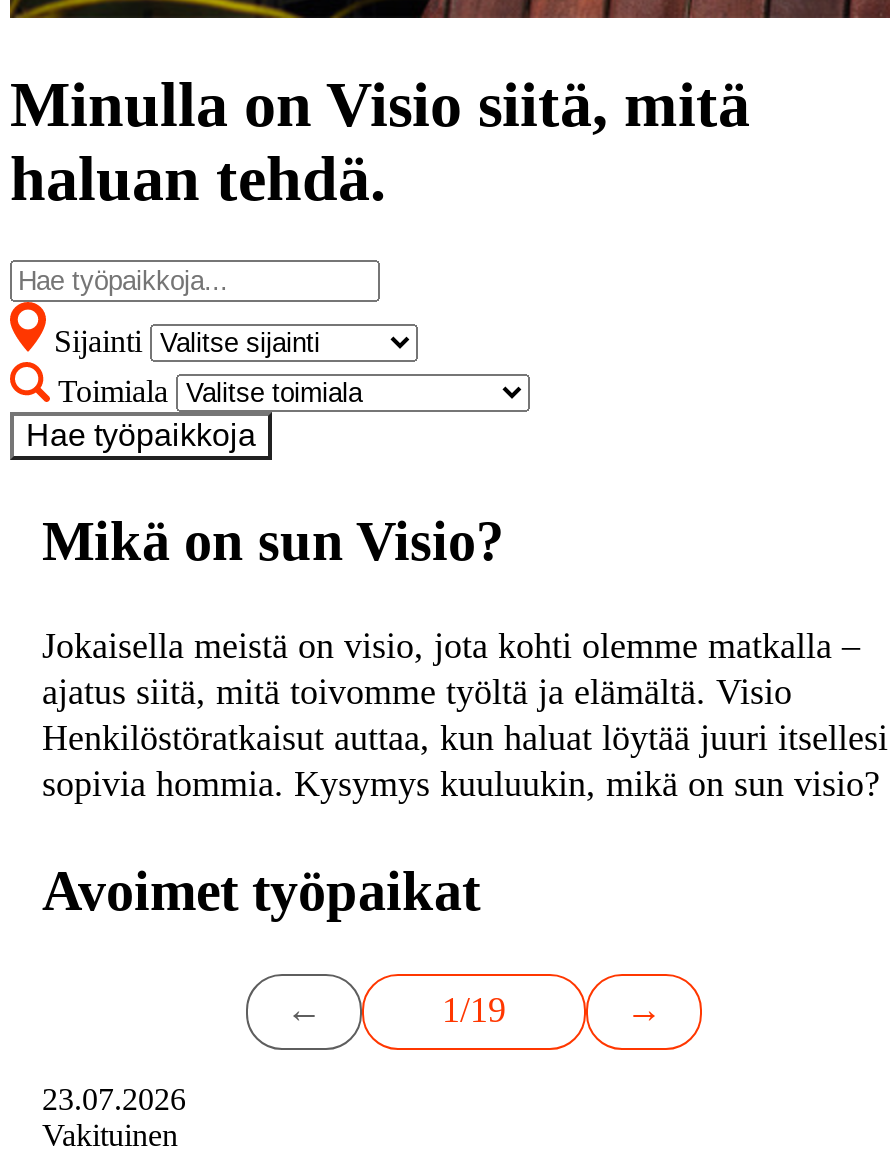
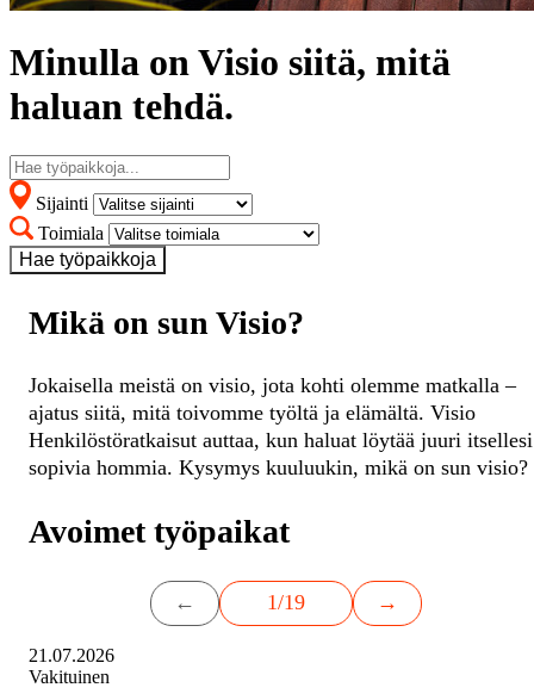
[42,1082,186,1116] 23.07.2026 -> [29,645,114,665] 21.07.2026

